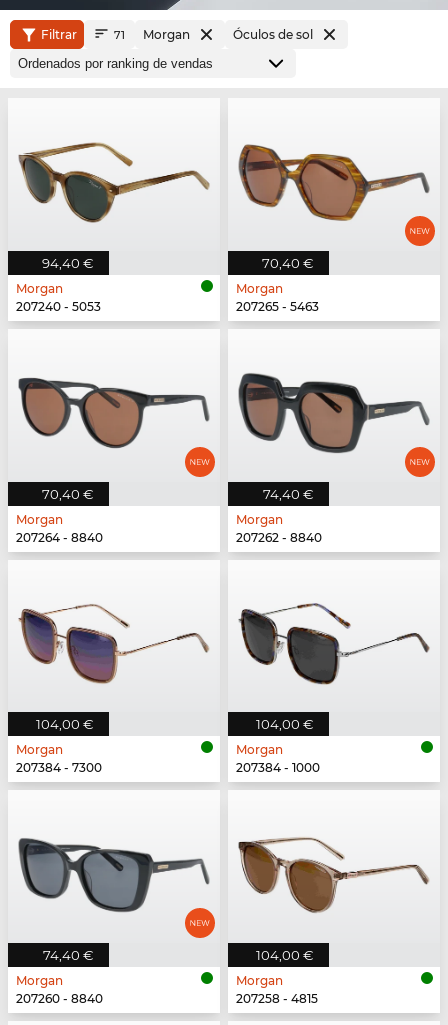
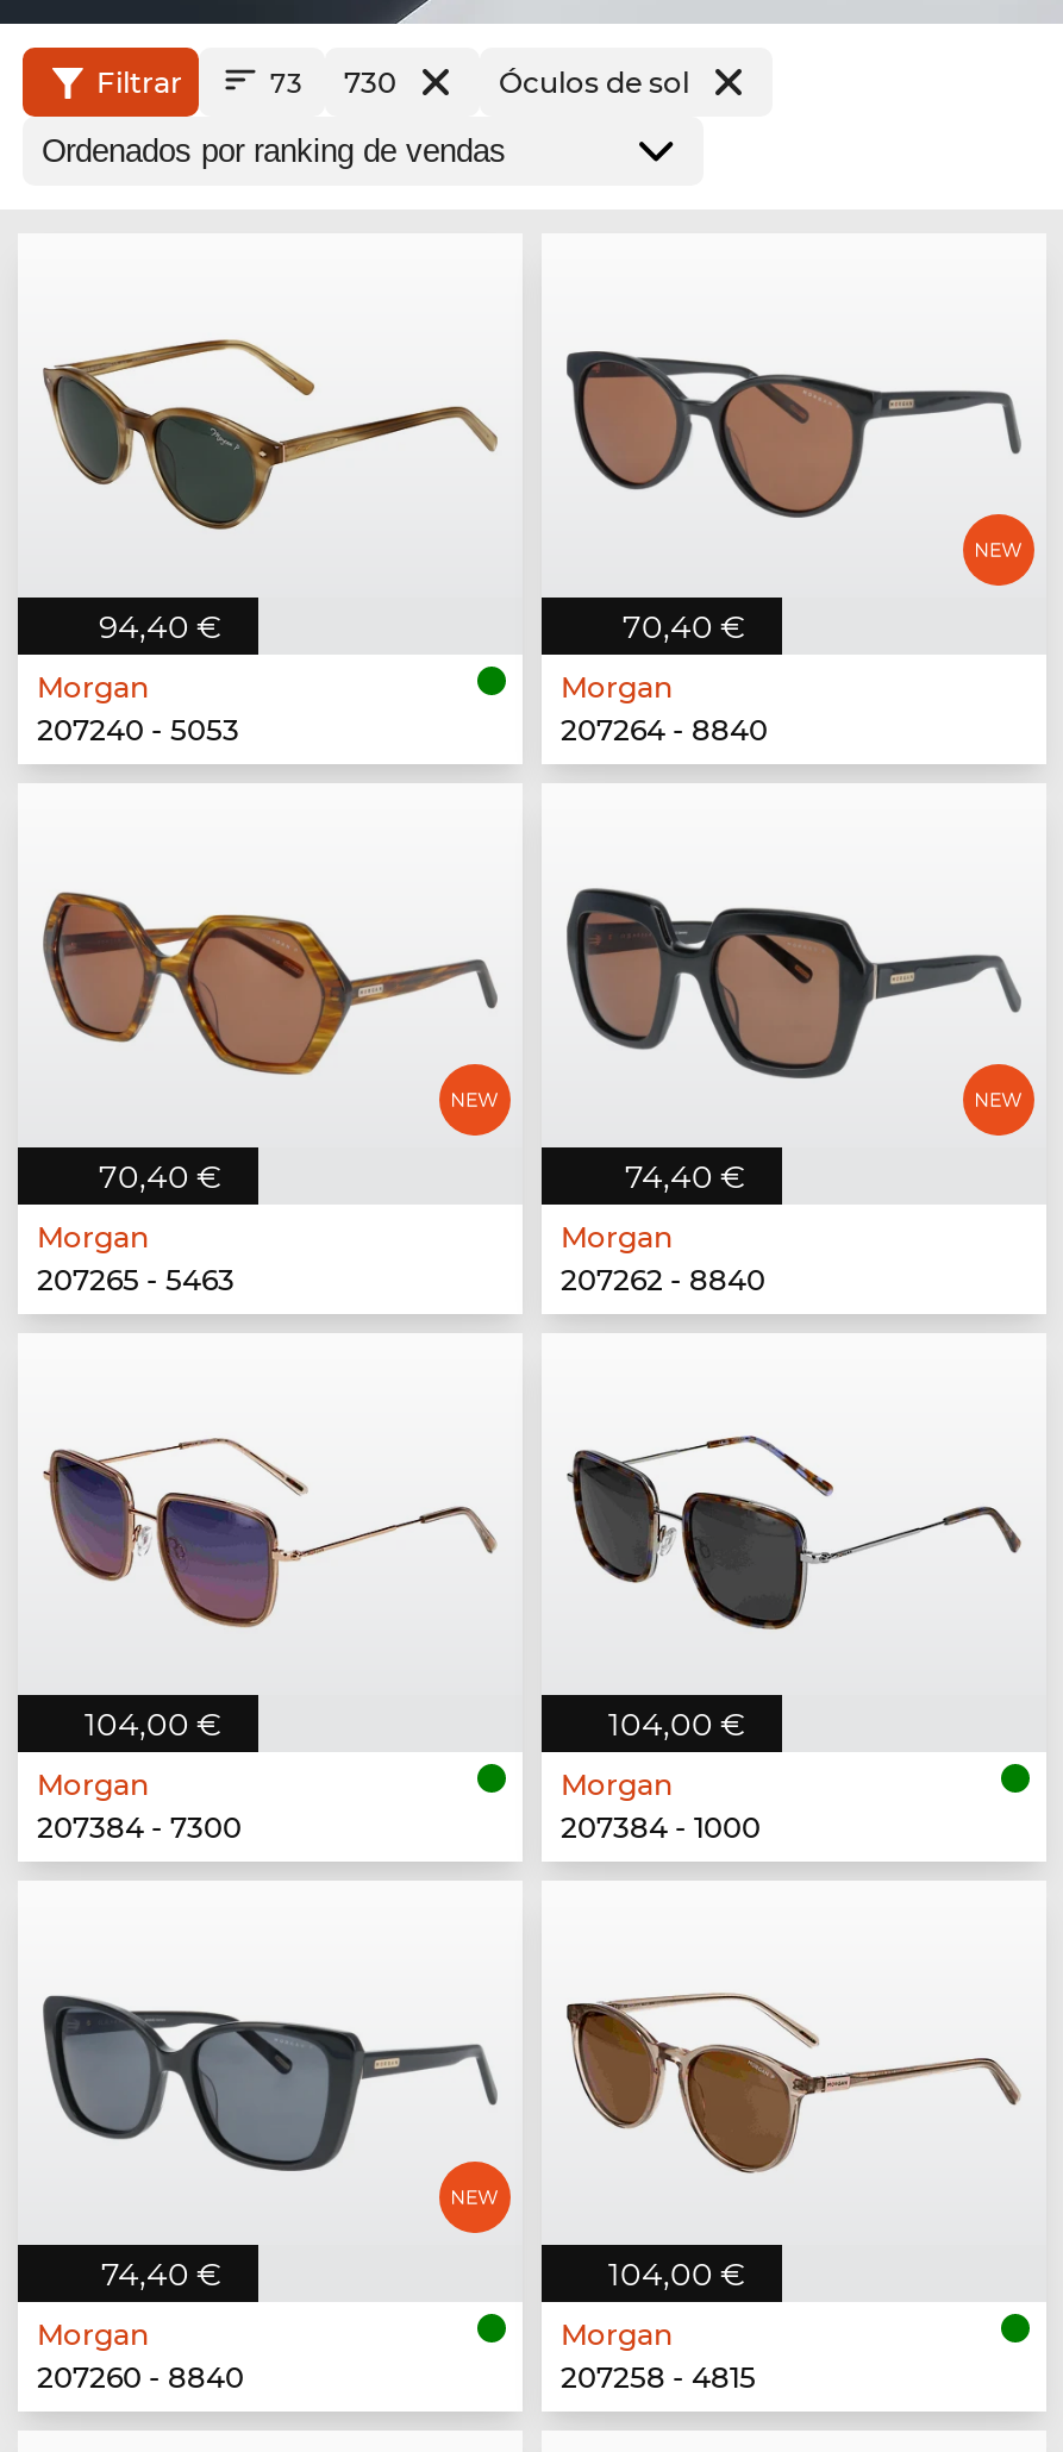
[114,27,190,42] 71 | Morgan -> [270,64,396,100] 73 | 730
moved [238,144,429,222] -> [42,890,494,1076]: [image]
[236,299,319,314] 207265 - 5463 -> [561,711,768,747] 207264 - 8840
moved [18,375,208,451] -> [565,345,1018,526]: [image]
[16,530,103,545] 207264 - 8840 -> [37,1261,235,1296] 207265 - 5463

